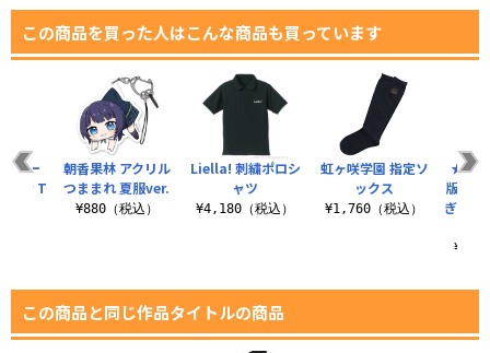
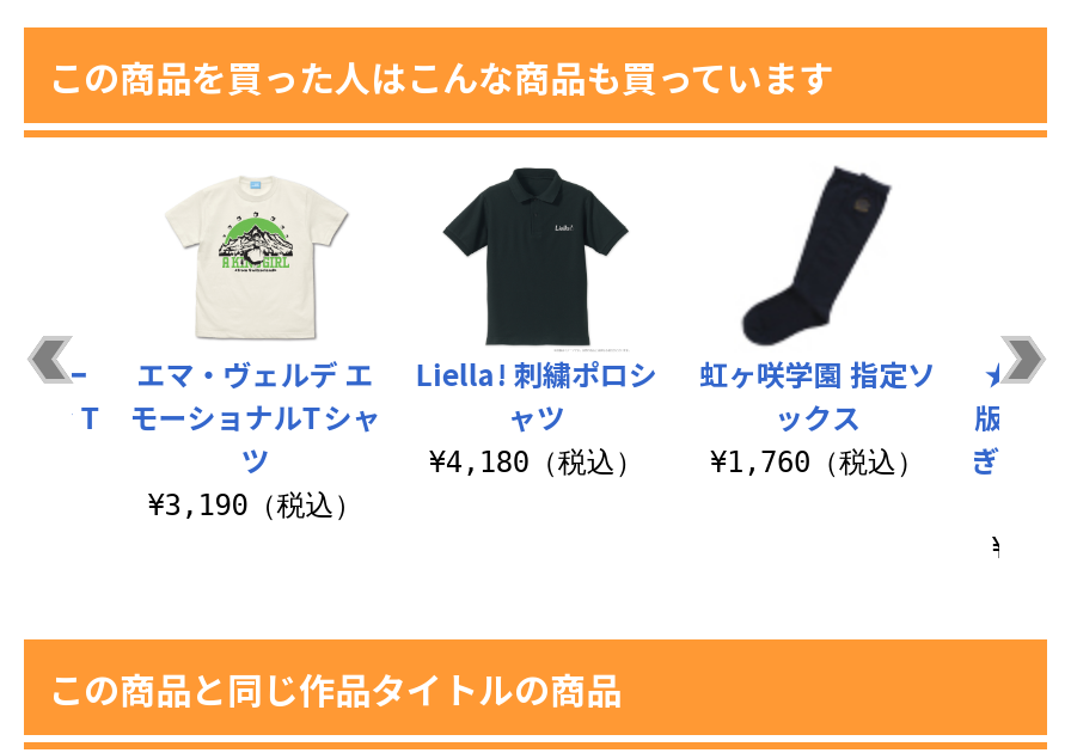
[63,75,170,216] [image] | 朝香果林 アクリル | つままれ 夏服ver. | ¥880（税込） -> [130,173,381,522] [image] | エマ・ヴェルデ エ | モーショナルTシャ | ツ | ¥3,190（税込）

